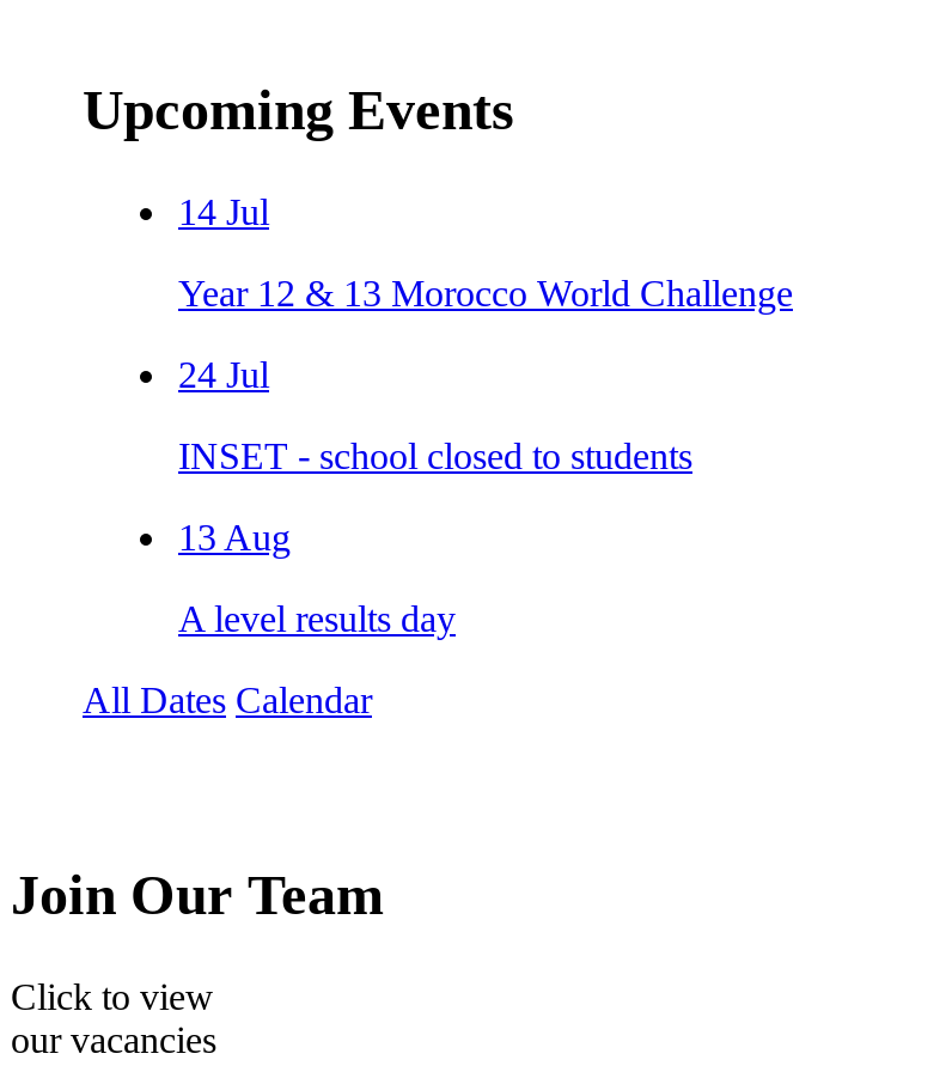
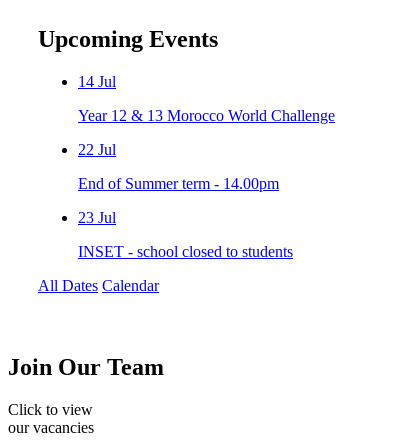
[178,355,269,396] 24 Jul -> [78,141,279,226] 22 Jul | End of Summer term - 14.00pm | 23 Jul
moved [178,436,692,477] -> [78,243,293,260]: INSET - school closed to students
[178,518,456,640] 13 Aug | A level results day -> none

